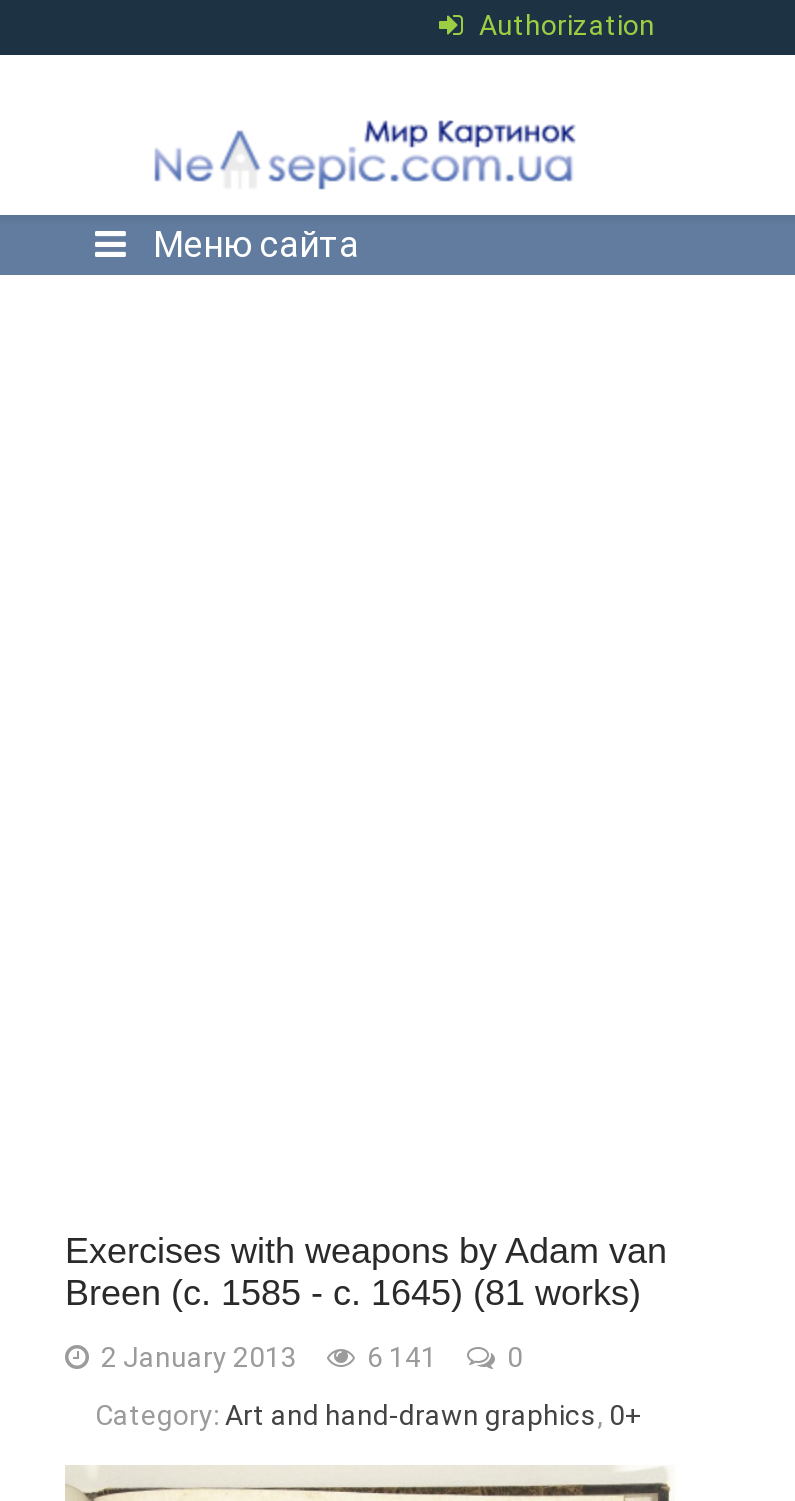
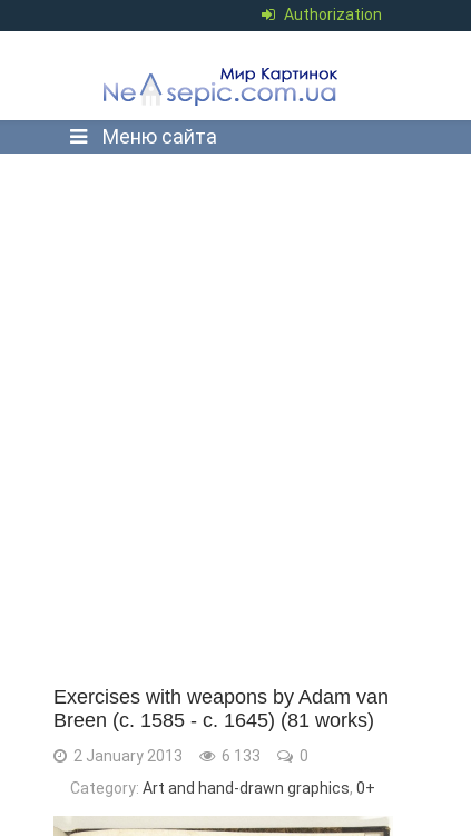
[95,1341,523,1373] 2 January 2013 6 141 0 -> [70,747,308,765] 2 January 2013 6 133 0

